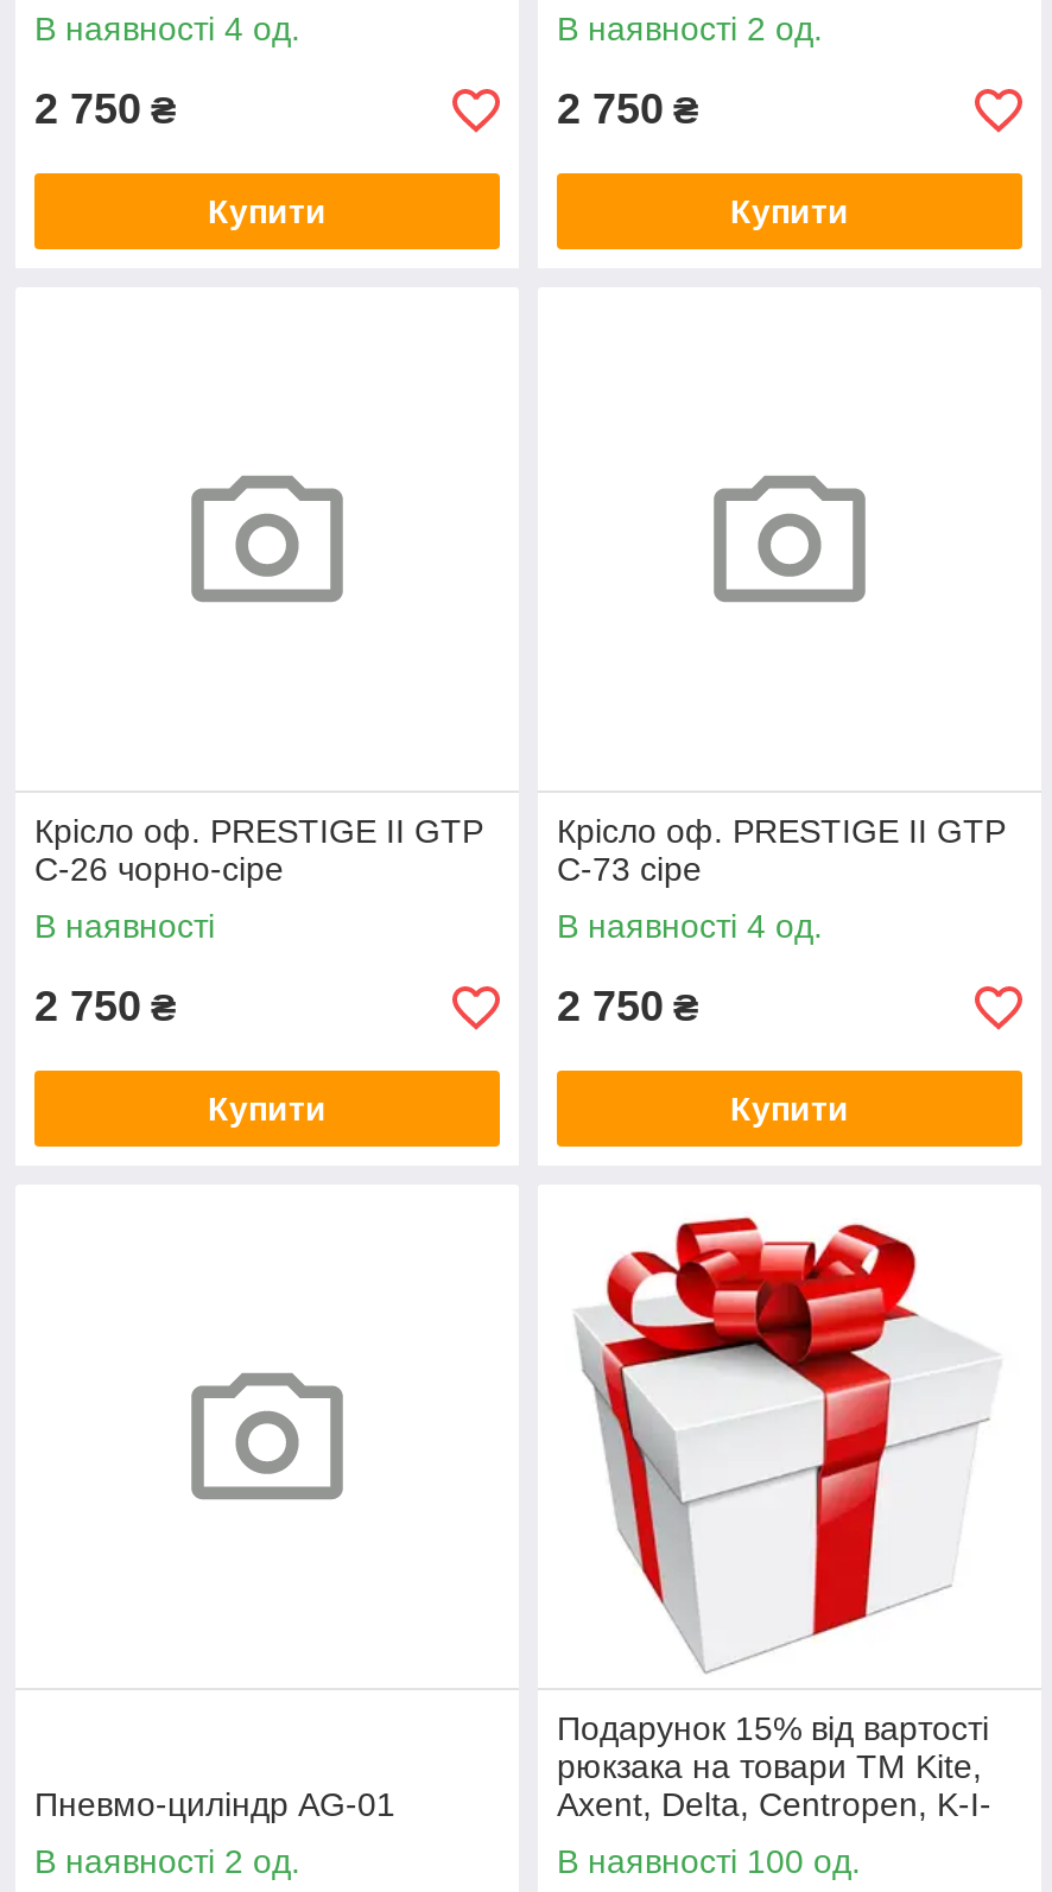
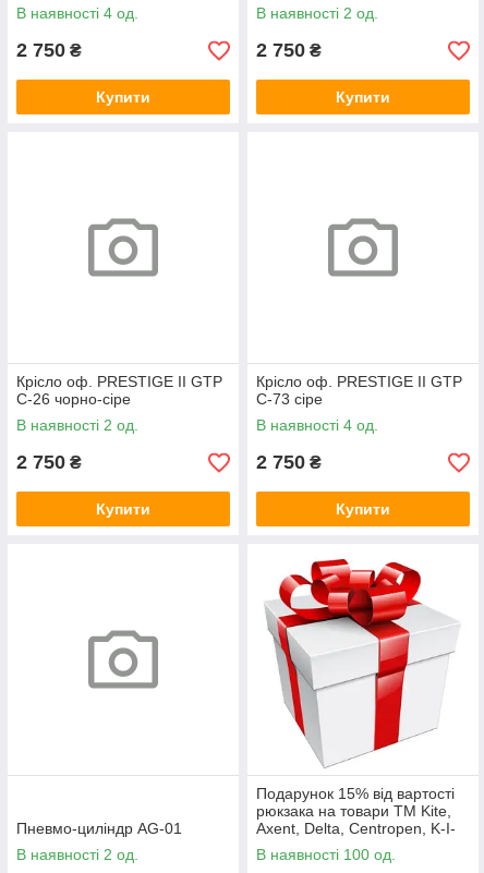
[34,907,215,945] В наявності -> [16,416,138,434] В наявності 2 од.

